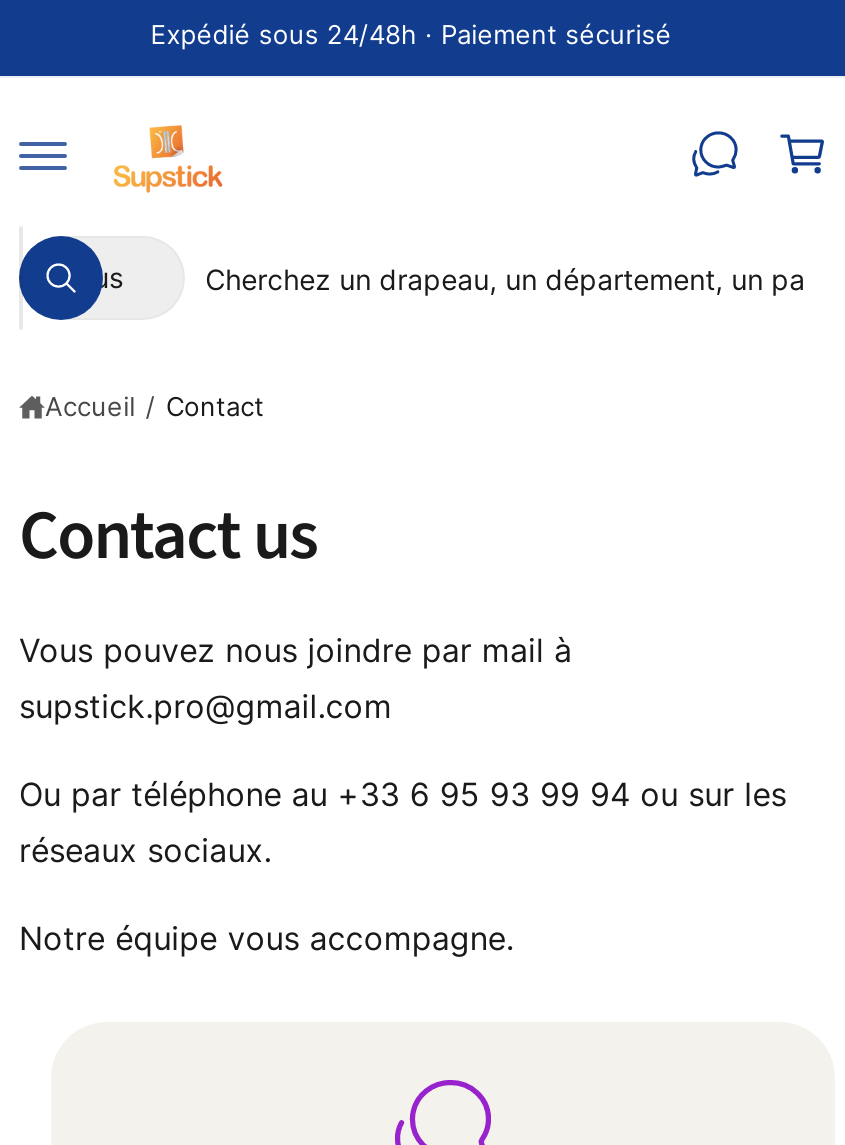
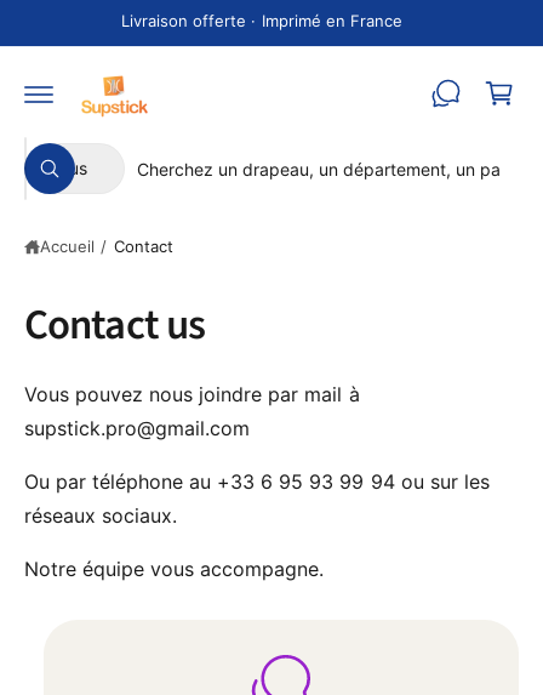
[150,18,672,50] Expédié sous 24/48h · Paiement sécurisé -> [121,11,402,30] Livraison offerte · Imprimé en France

